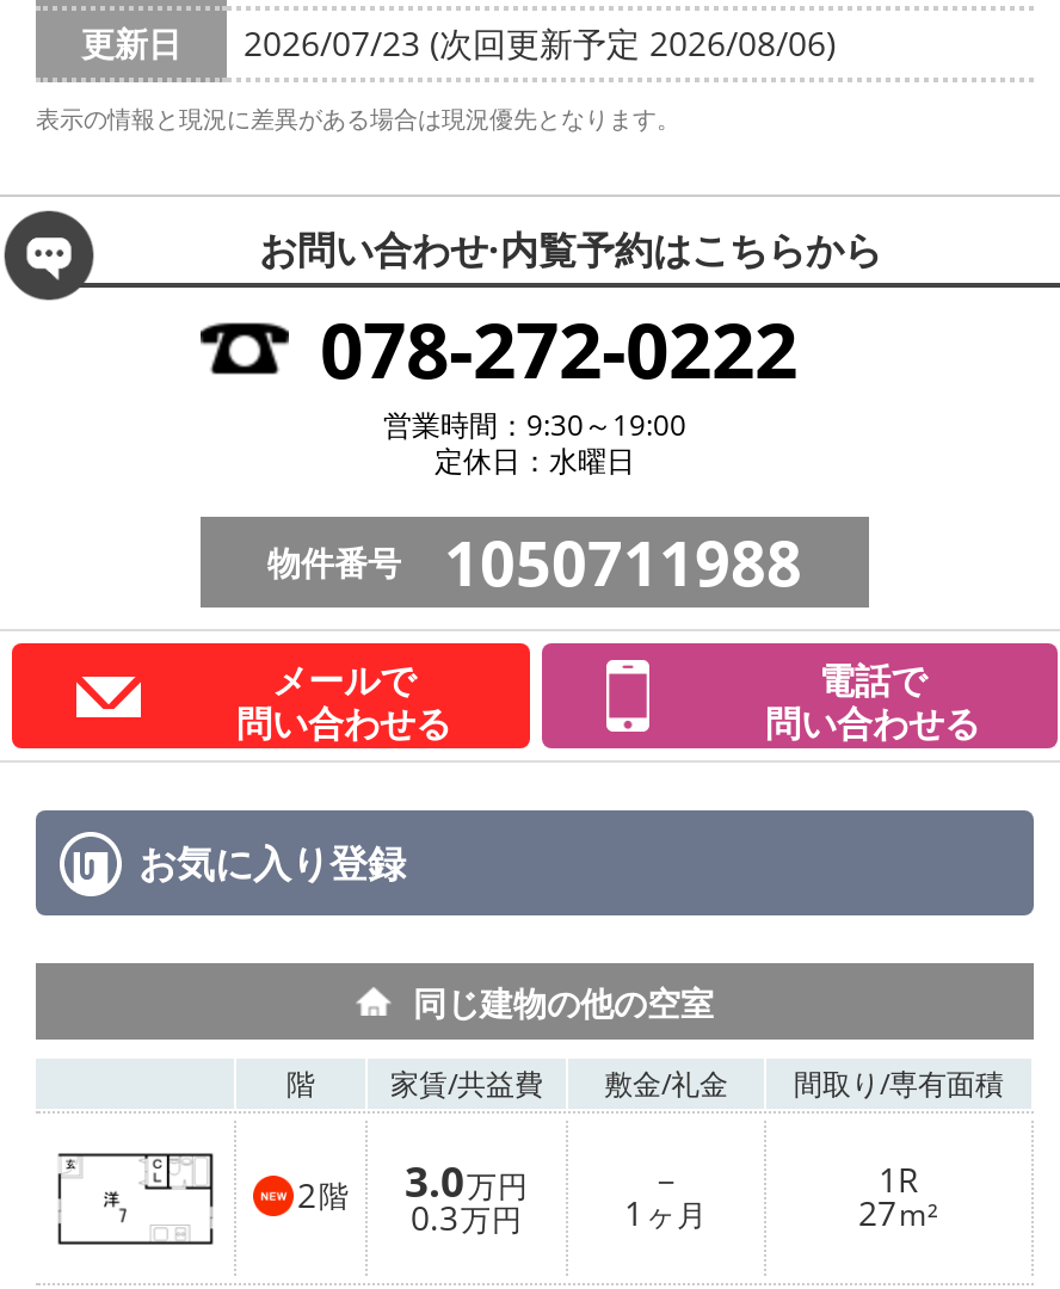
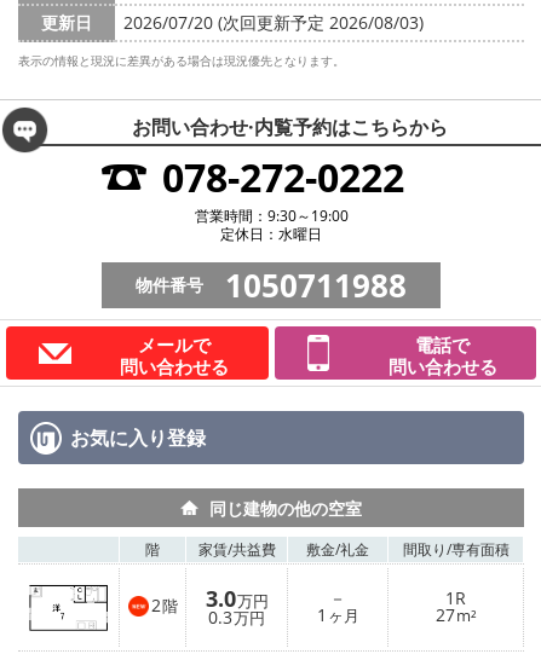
[244,20,836,66] 2026/07/23 (次回更新予定 2026/08/06) -> [123,11,424,34] 2026/07/20 (次回更新予定 2026/08/03)

